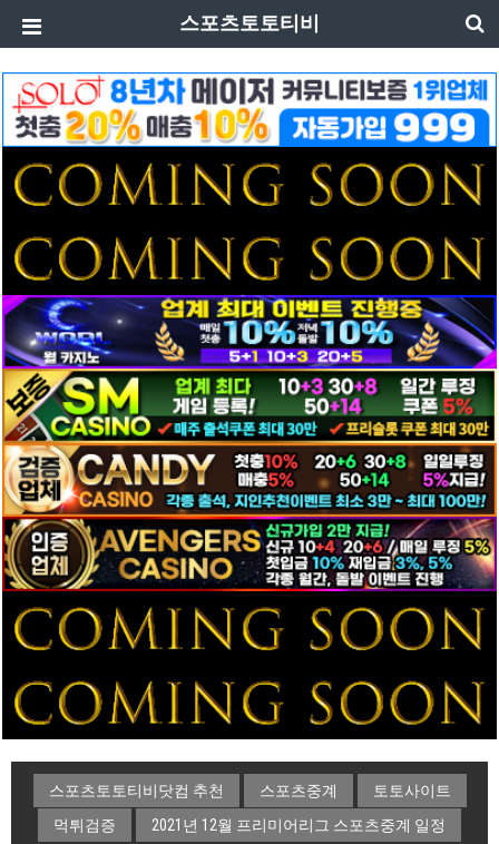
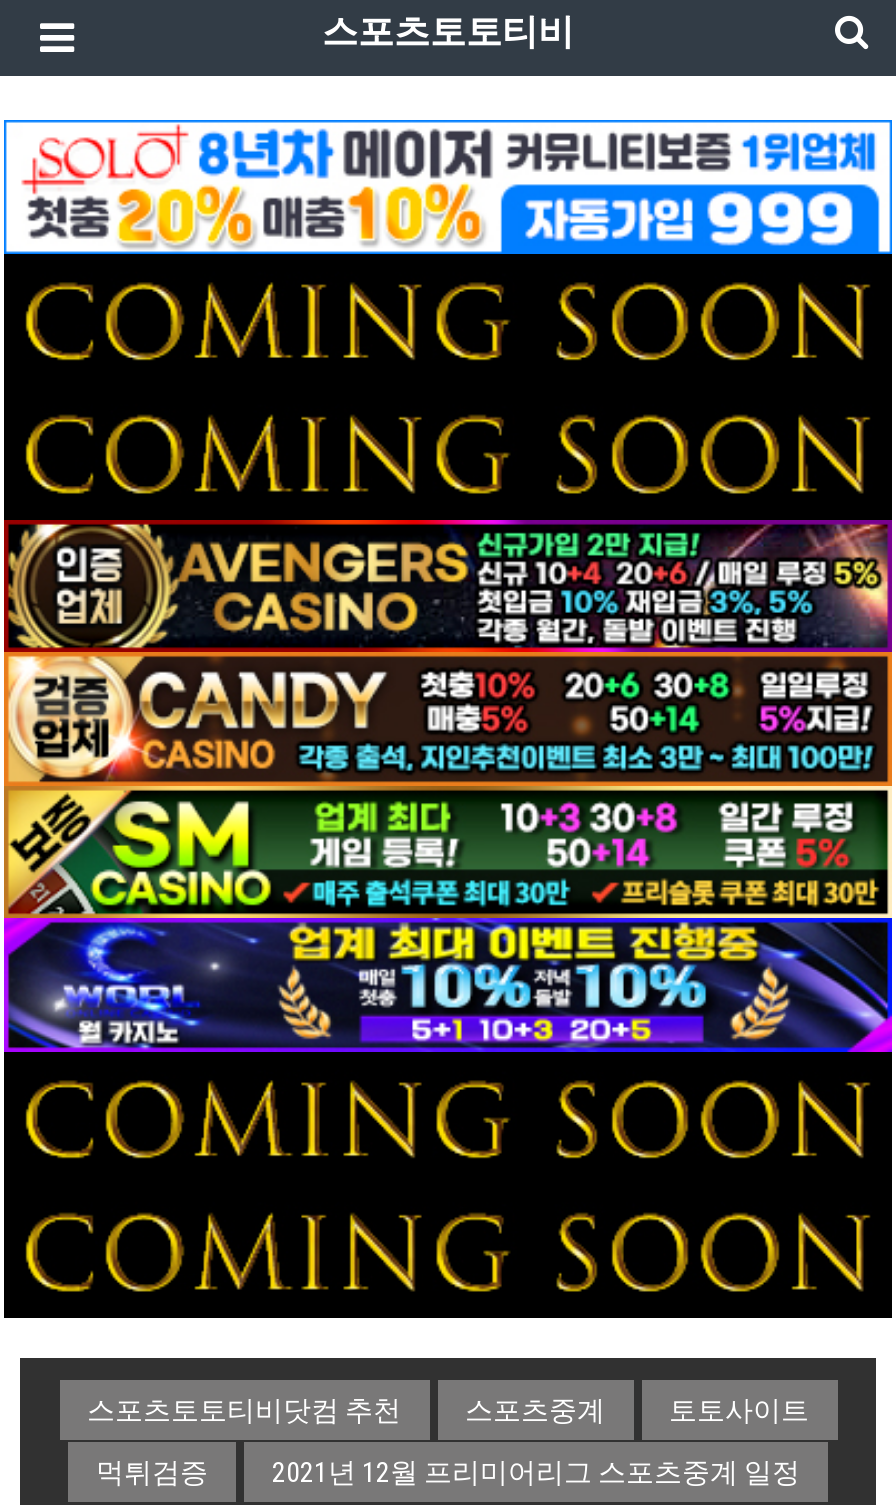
[3,294,496,592] [image] -> [6,518,890,1054] [image]

